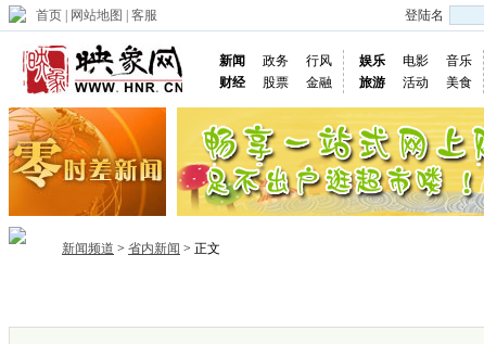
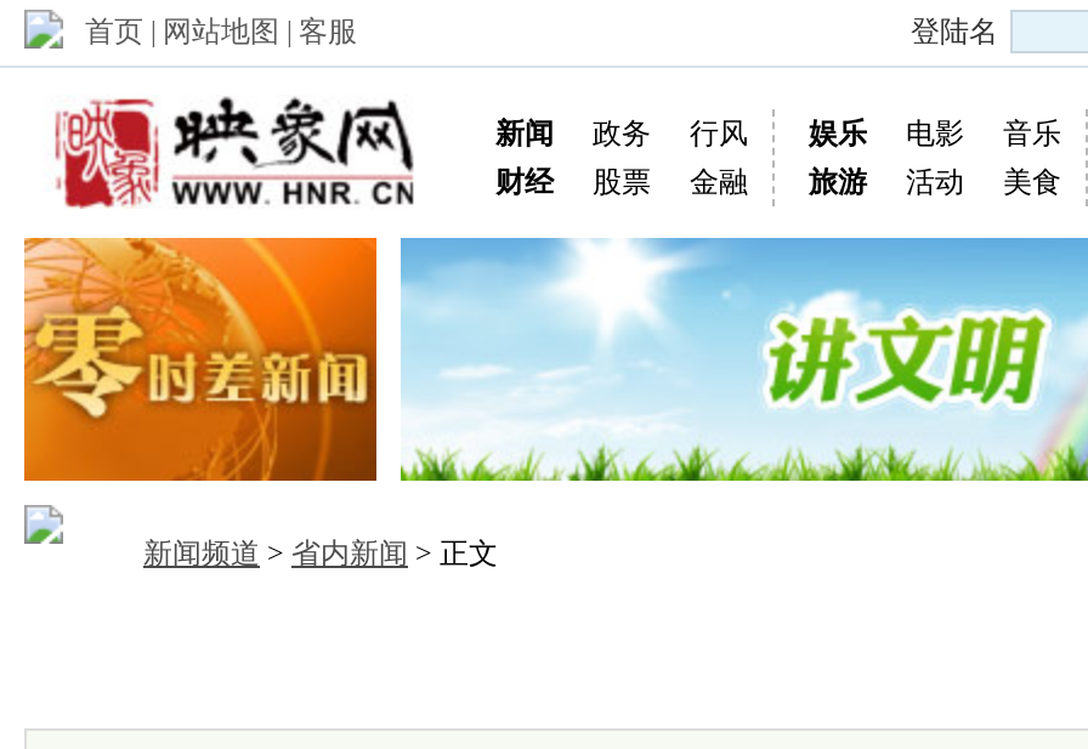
[176,106,481,217] [image] -> [398,236,1081,483] [image]

